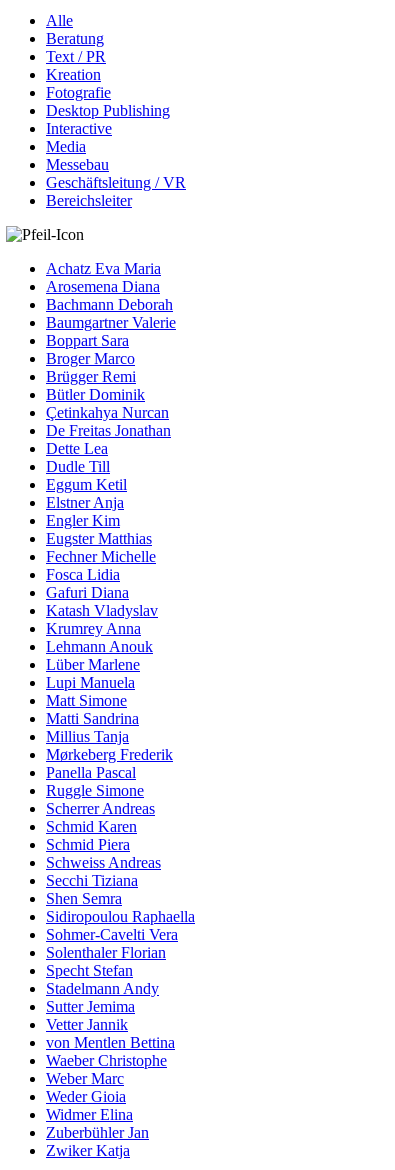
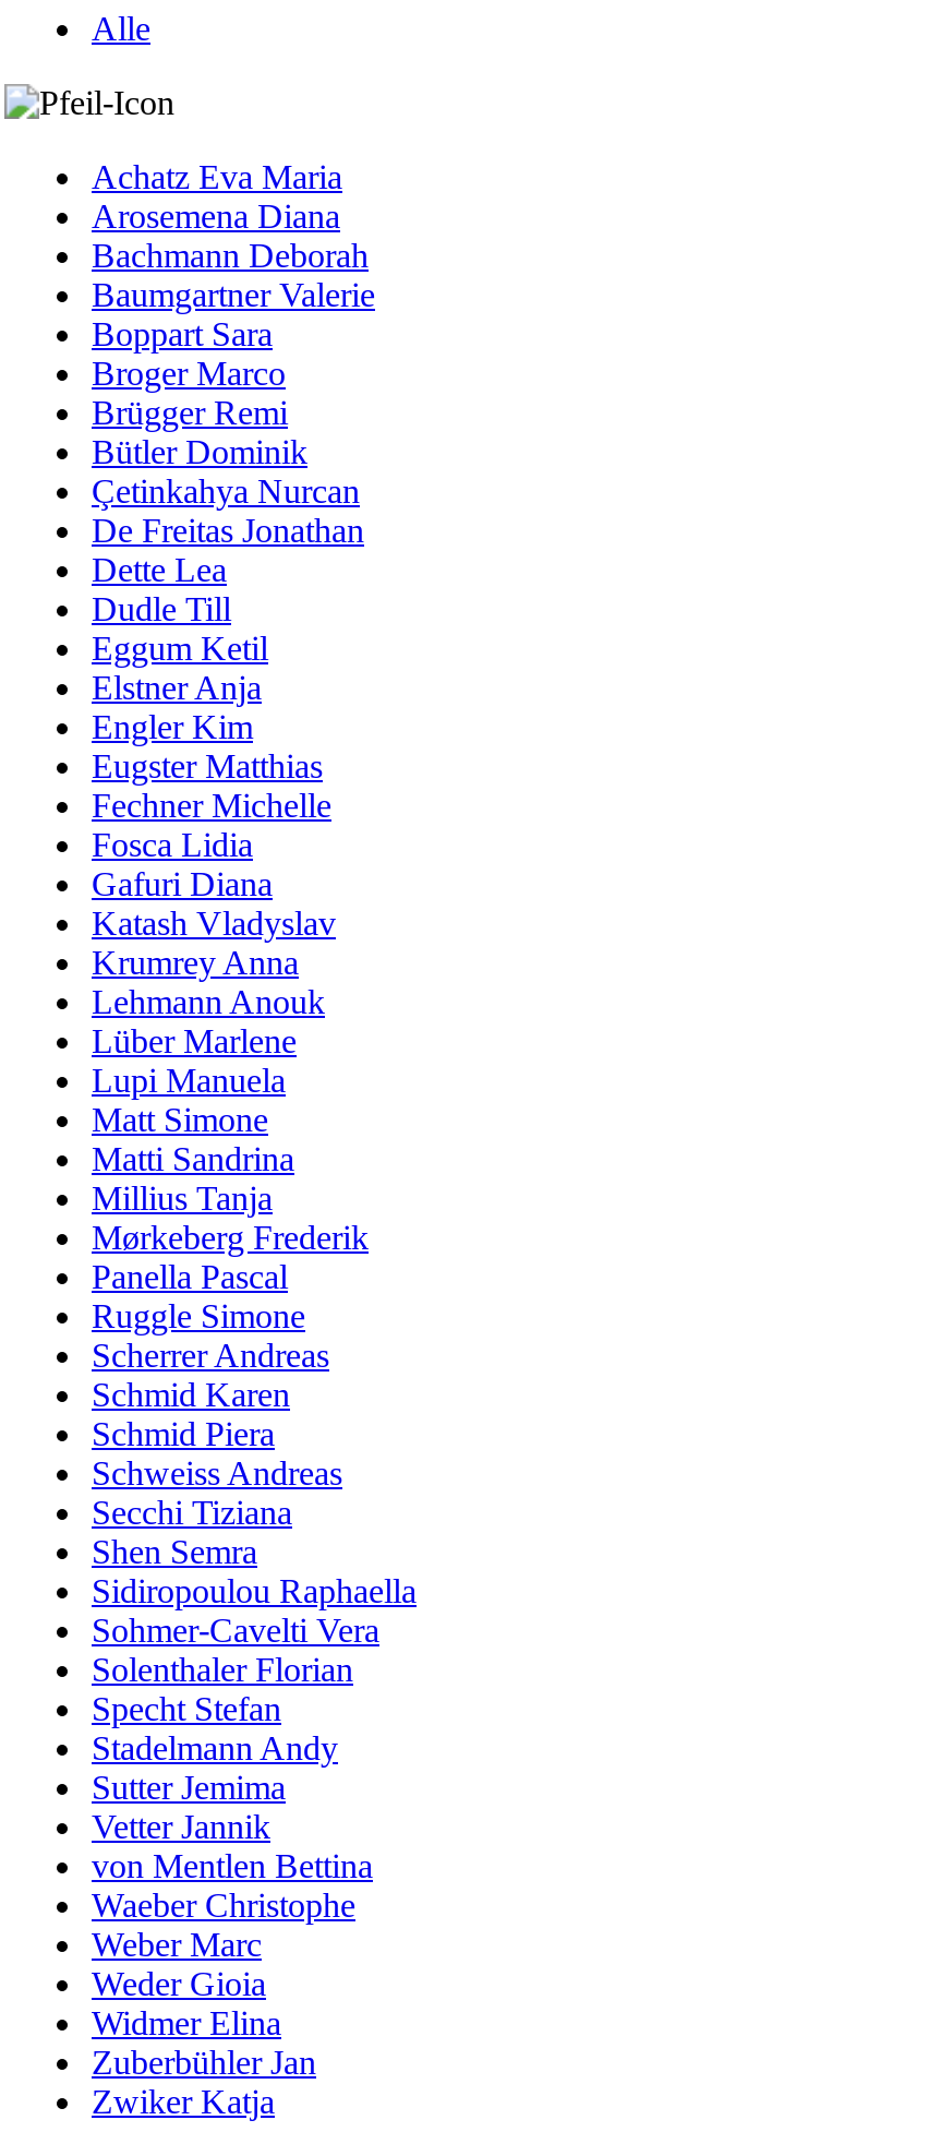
[46,30,186,209] Beratung | Text / PR | Kreation | Fotografie | Desktop Publishing | Interactive | Media | Messebau | Geschäftsleitung / VR | Bereichsleiter -> none

